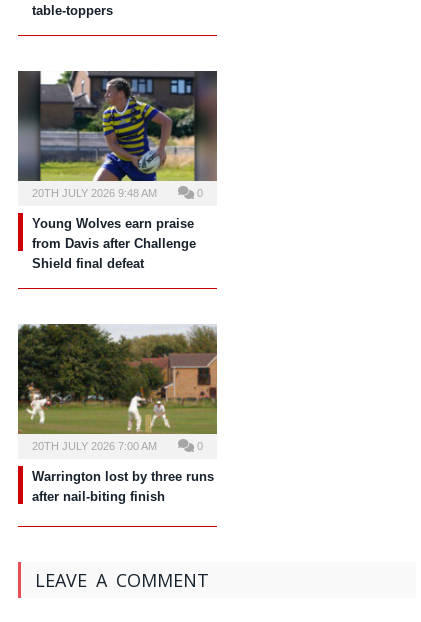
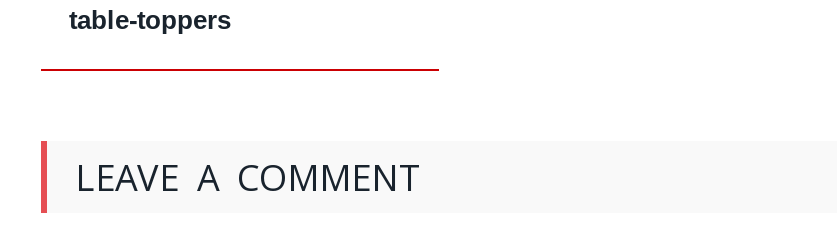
[17,70,218,271] [image] | 20TH JULY 2026 9:48 AM | 0 | Young Wolves earn praise | from Davis after Challenge | Shield final defeat -> none
[17,323,218,504] [image] | 20TH JULY 2026 7:00 AM | 0 | Warrington lost by three runs | after nail-biting finish -> none

